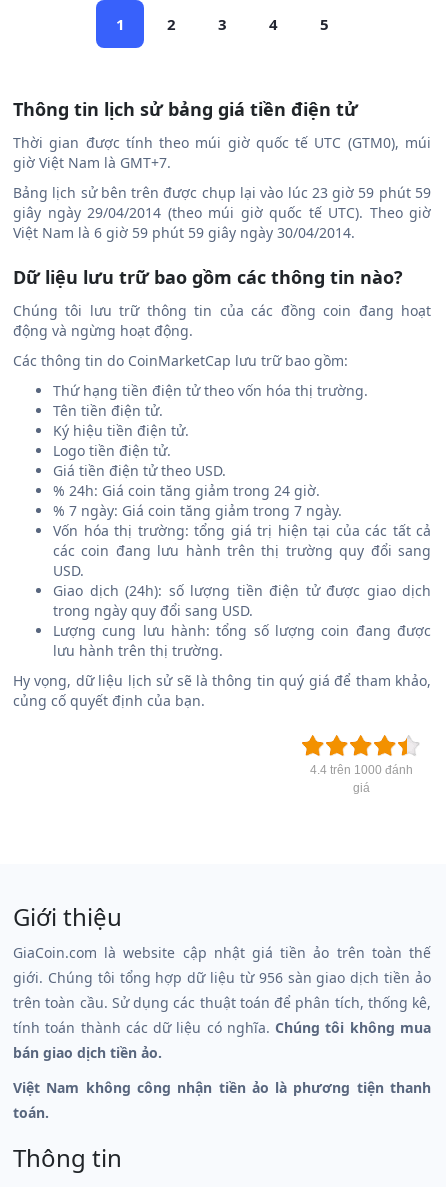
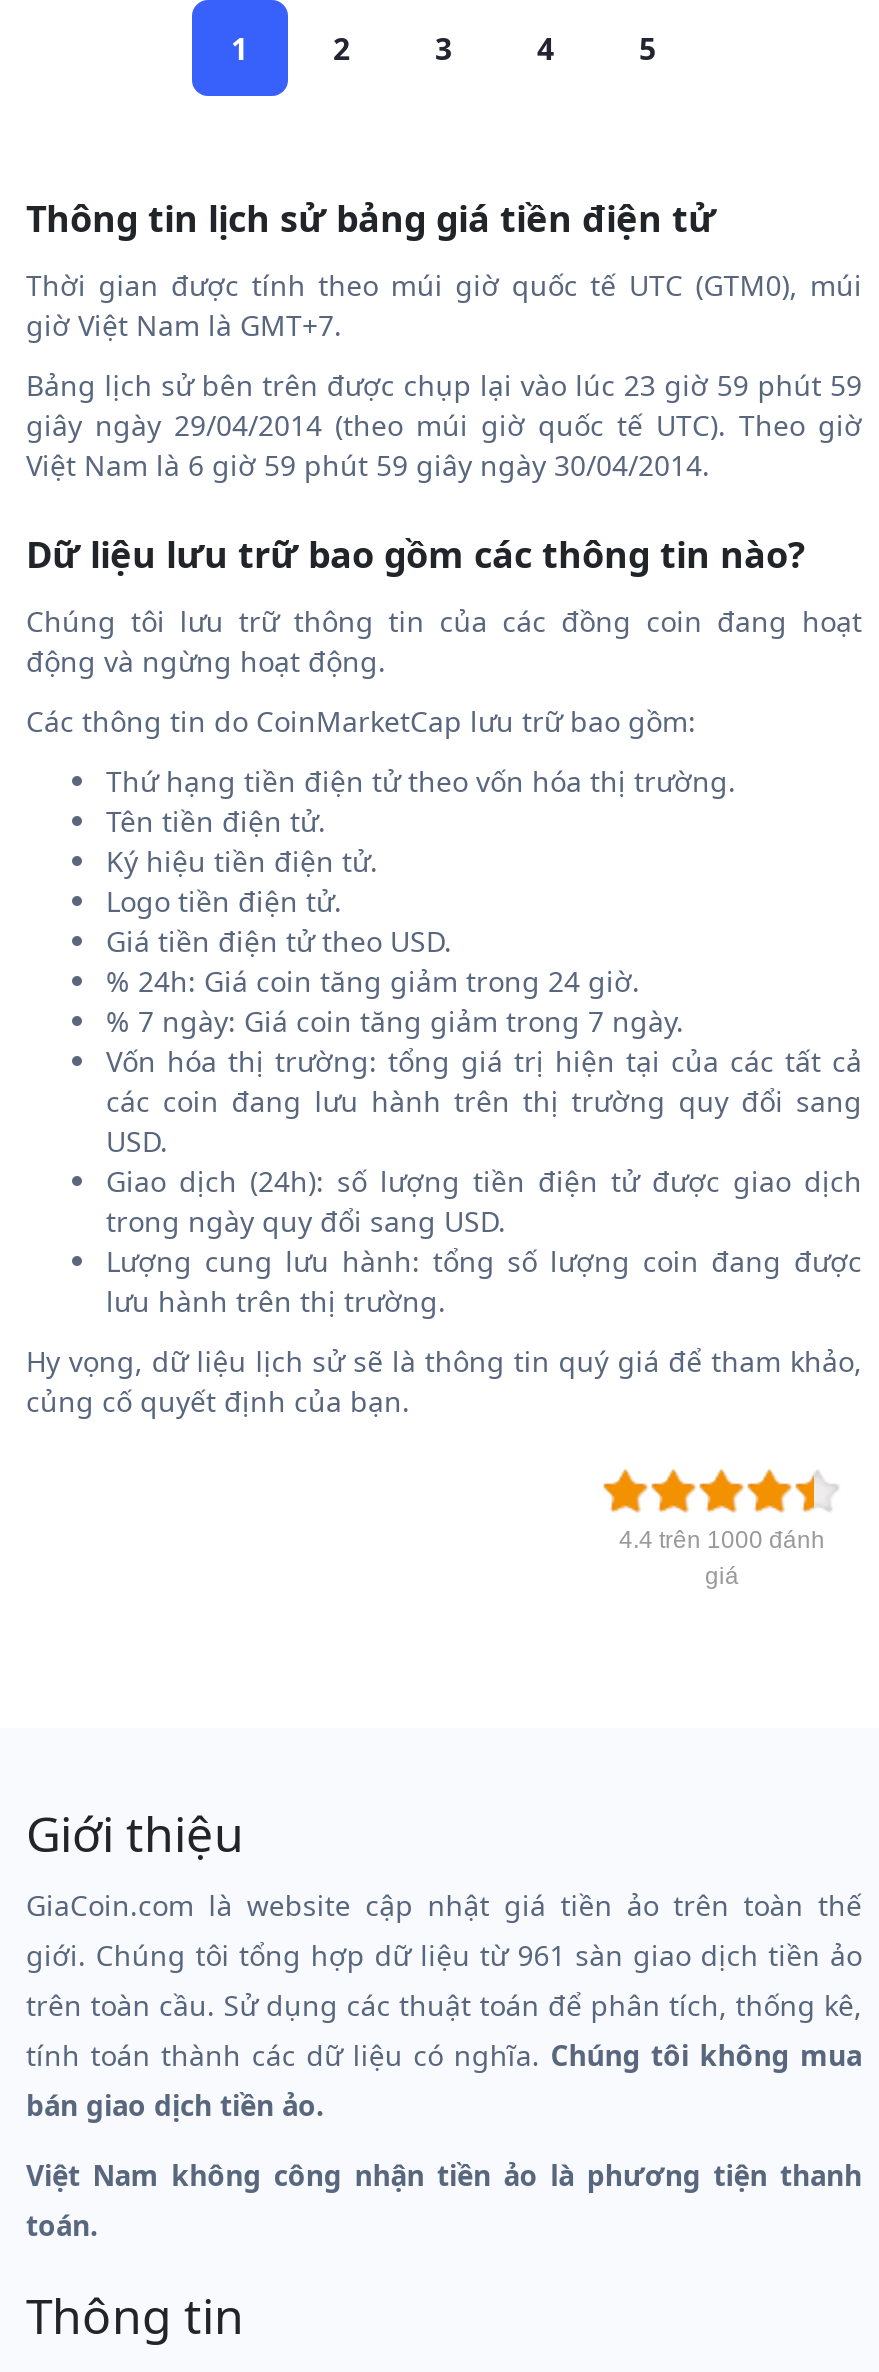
[13,968,431,987] giới. Chúng tôi tổng hợp dữ liệu từ 956 sàn giao dịch tiền ảo -> [26,1936,862,1974] giới. Chúng tôi tổng hợp dữ liệu từ 961 sàn giao dịch tiền ảo

